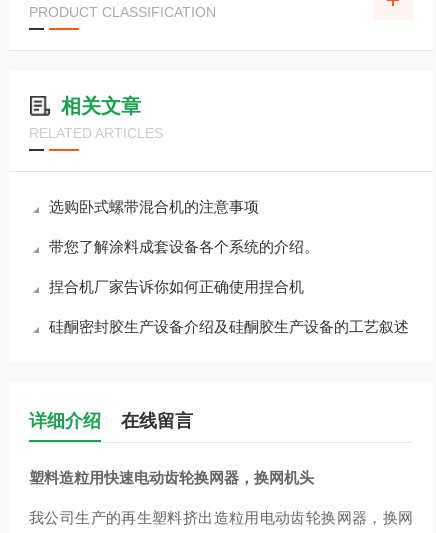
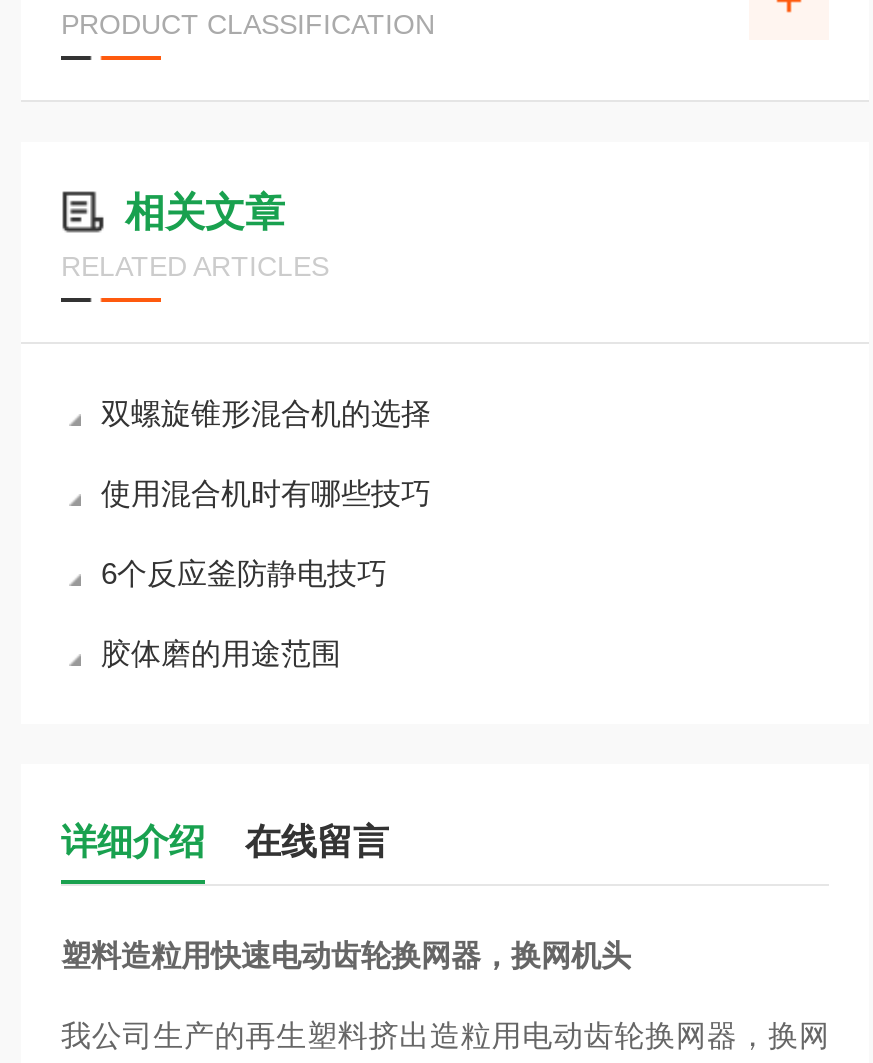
[49,198,259,215] 选购卧式螺带混合机的注意事项 -> [101,396,431,430] 双螺旋锥形混合机的选择
[49,238,319,255] 带您了解涂料成套设备各个系统的介绍。 -> [101,476,431,510] 使用混合机时有哪些技巧
[49,278,304,295] 捏合机厂家告诉你如何正确使用捏合机 -> [101,556,387,590] 6个反应釜防静电技巧
[49,318,409,335] 硅酮密封胶生产设备介绍及硅酮胶生产设备的工艺叙述 -> [101,636,341,670] 胶体磨的用途范围

